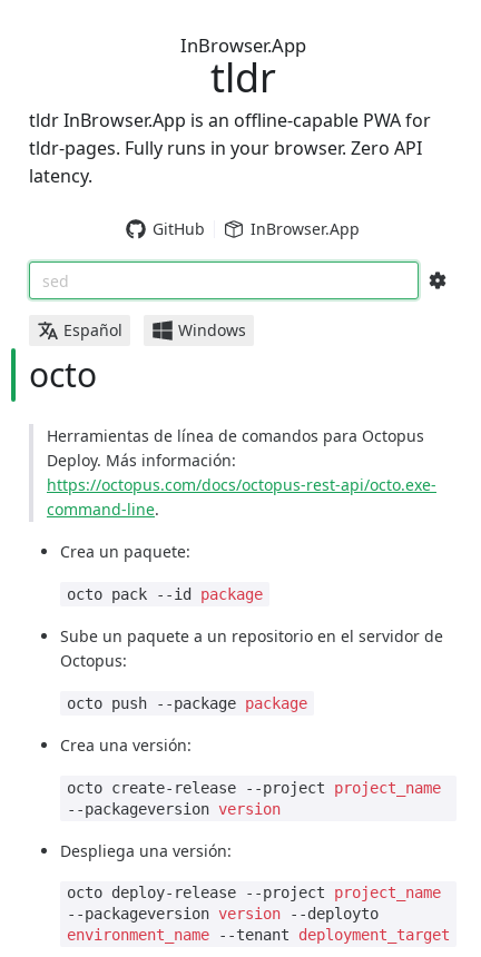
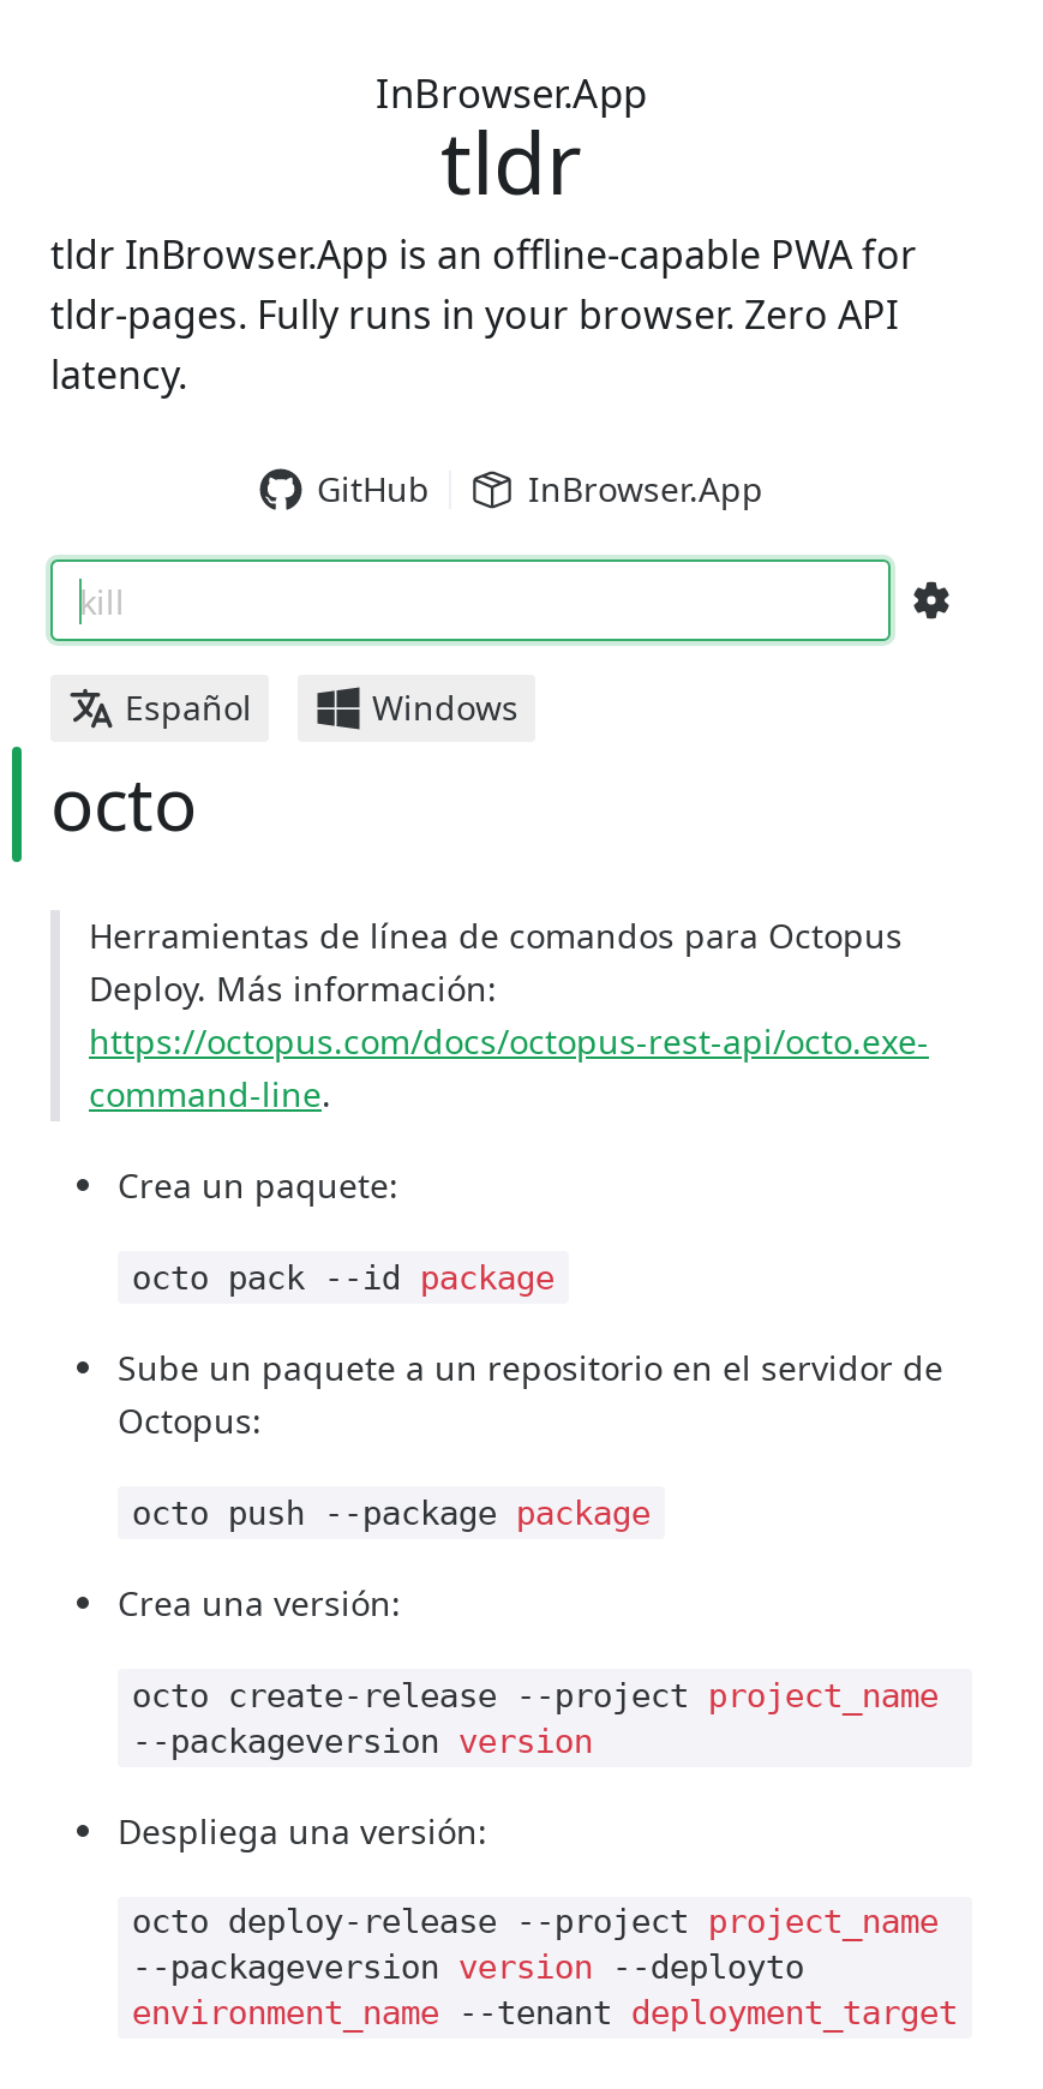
[42,270,69,291] sed -> [79,577,125,623] kill

